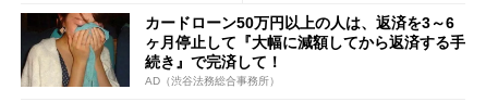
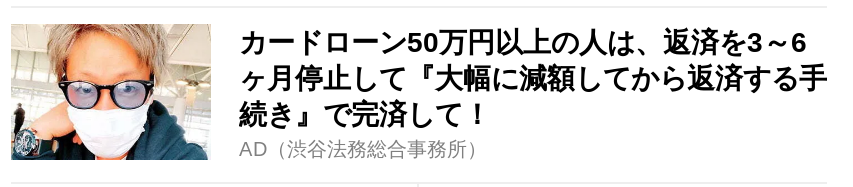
[20,12,131,88] [image] -> [11,22,211,162] [image]

